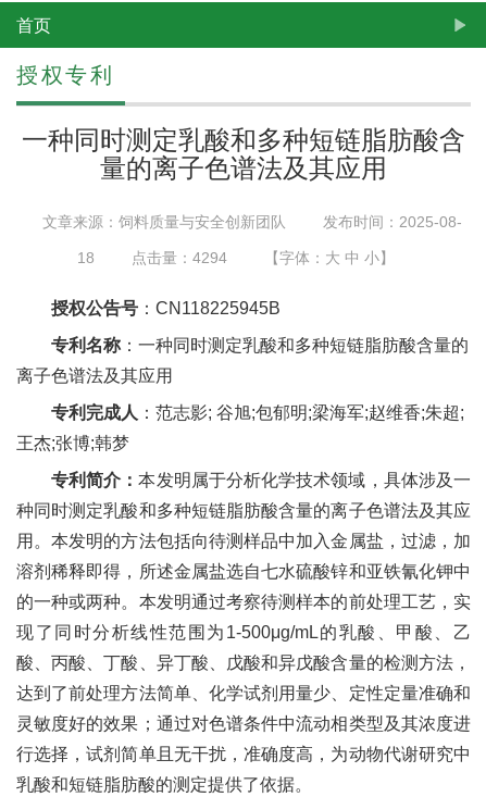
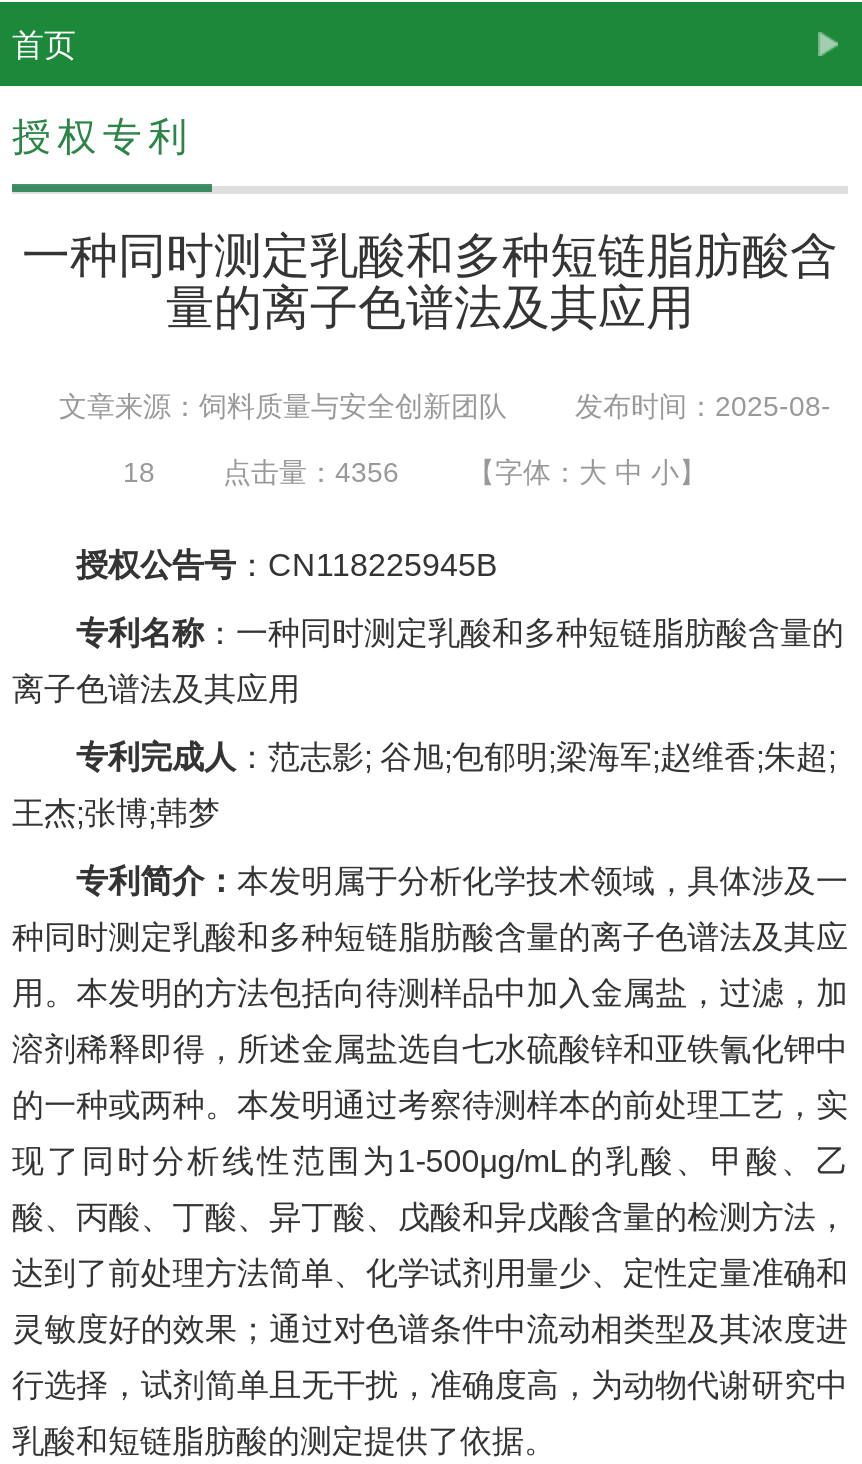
[131,249,227,266] 点击量：4294 -> [223,456,399,488] 点击量：4356

